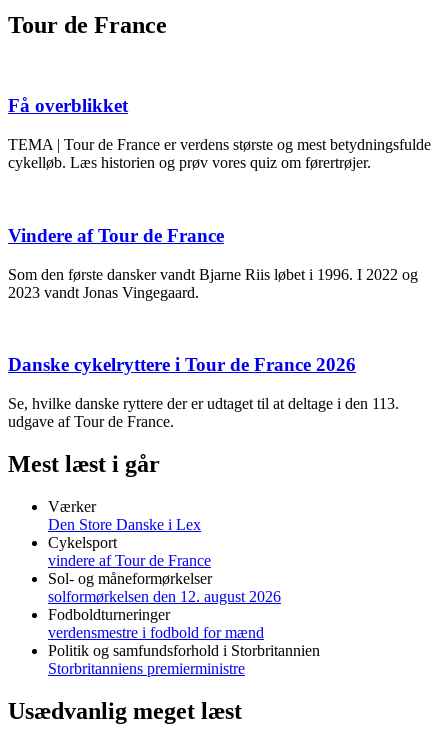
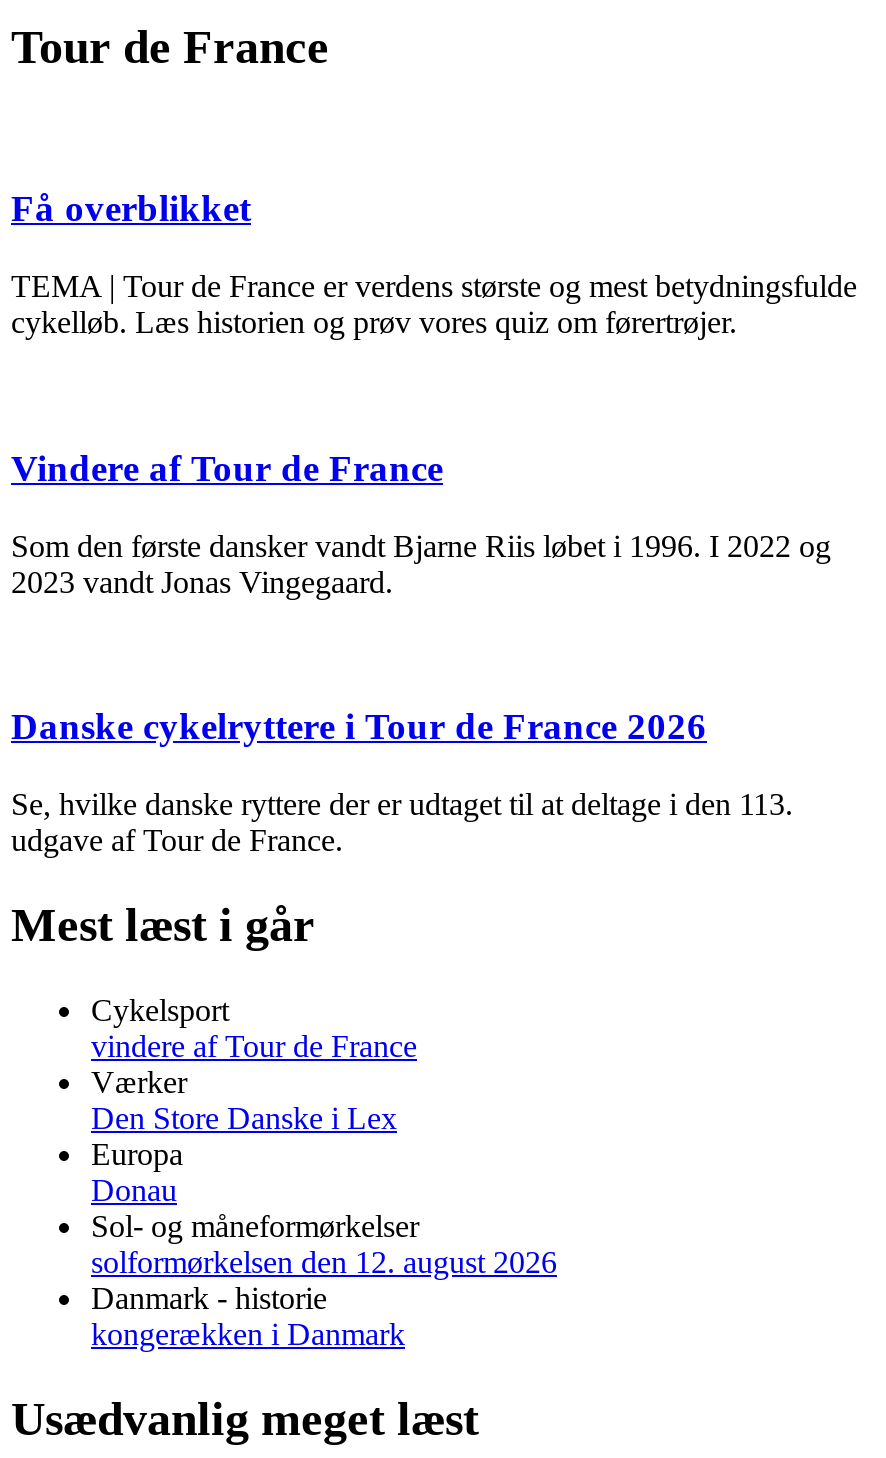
moved [48,498,201,533] -> [91,1065,397,1135]: Værker | Den Store Danske i Lex
moved [48,534,211,569] -> [91,993,417,1063]: Cykelsport | vindere af Tour de France
none -> [91,1137,183,1207] Europa | Donau
moved [48,570,281,605] -> [91,1209,557,1279]: Sol- og måneformørkelser | solformørkelsen den 12. august 2026
[48,606,320,677] Fodboldturneringer | verdensmestre i fodbold for mænd | Politik og samfundsforhold i Storbritannien | Storbritanniens premierministre -> [91,1281,405,1351] Danmark - historie | kongerækken i Danmark

